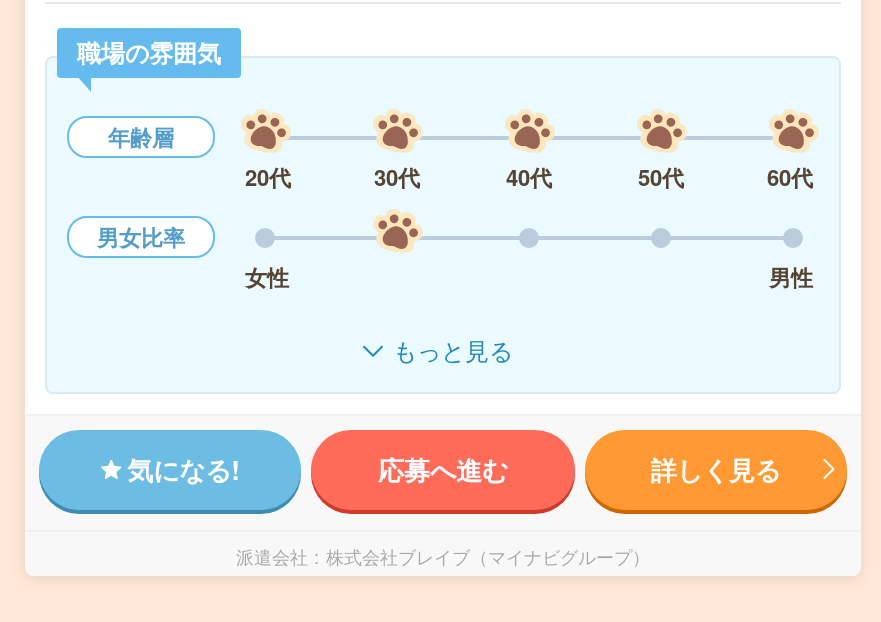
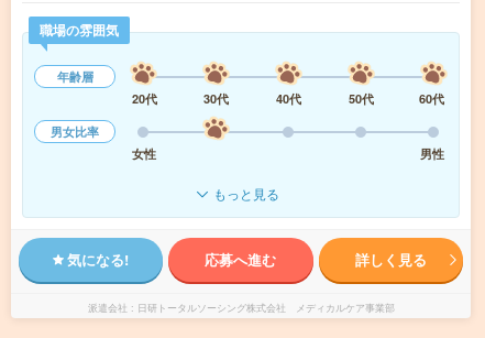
[326,544,650,570] 株式会社ブレイブ（マイナビグループ） -> [137,301,394,315] 日研トータルソーシング株式会社 メディカルケア事業部

